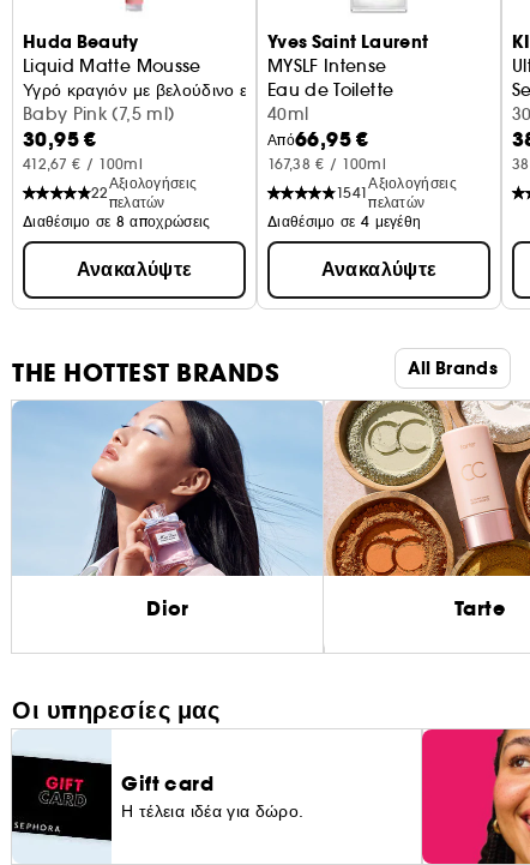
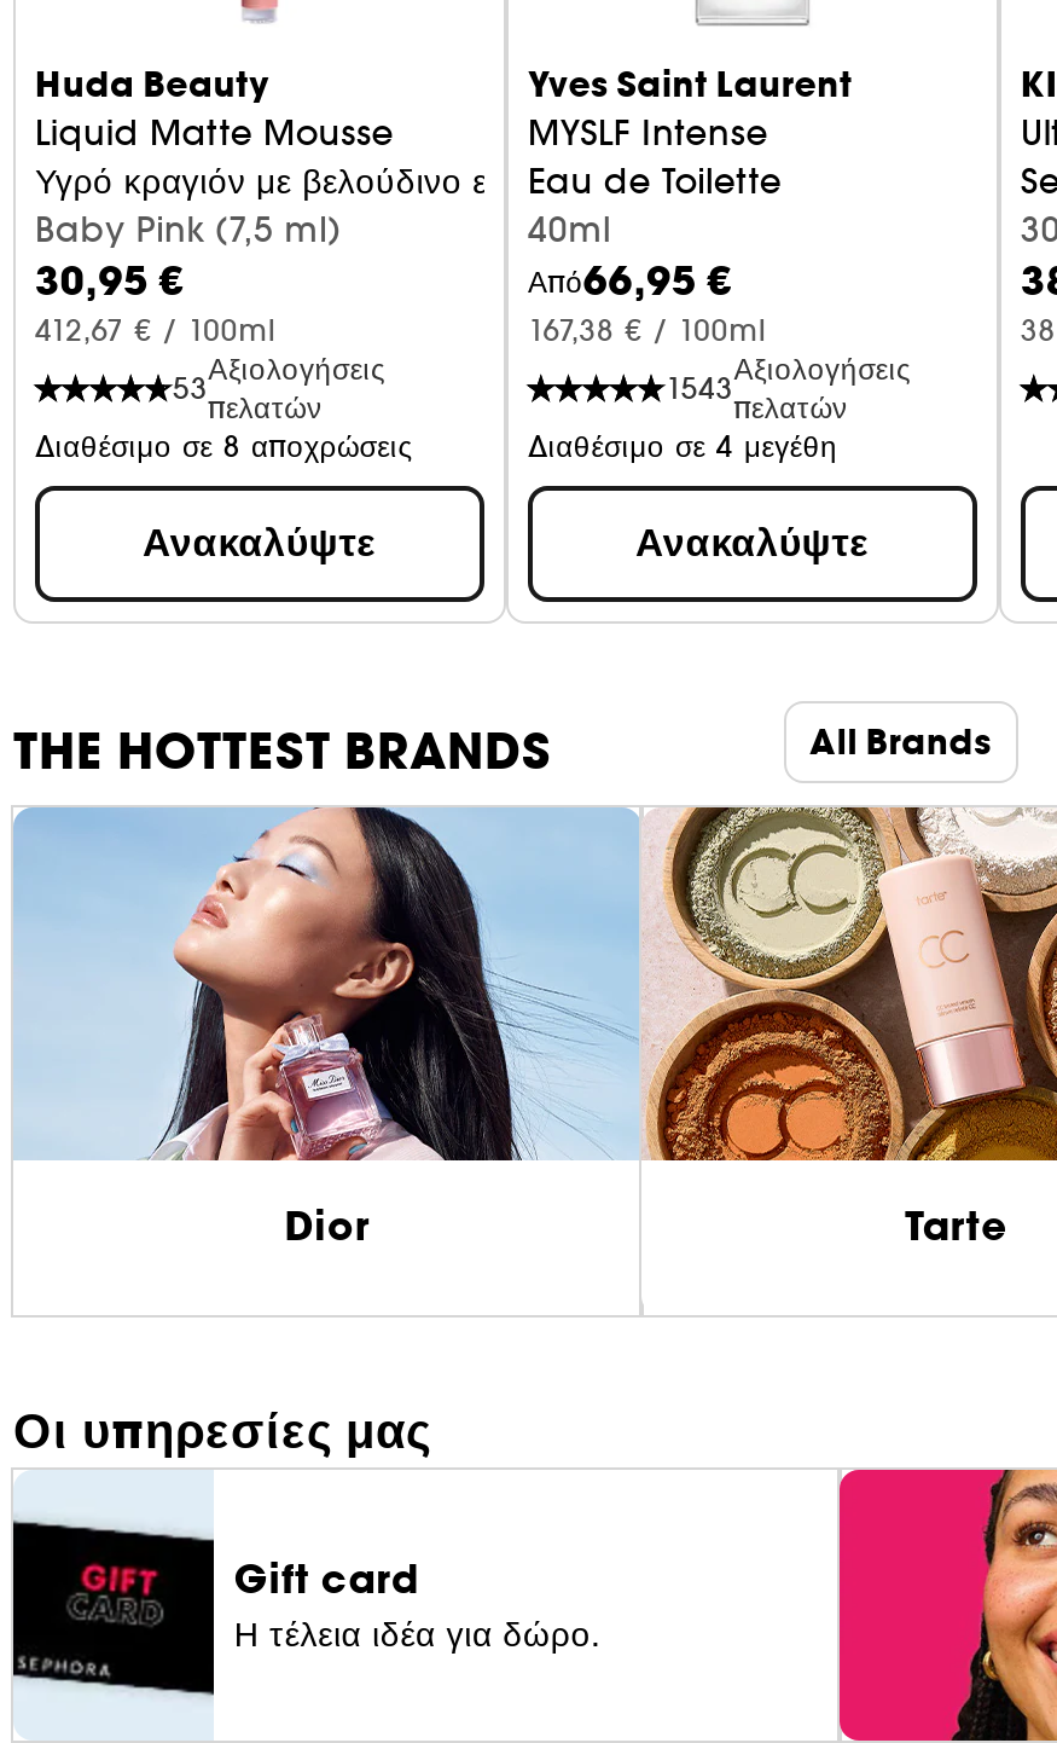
[91,183,109,201] 22 -> [173,369,208,405] 53
[336,183,368,201] 1541 -> [666,369,734,405] 1543

